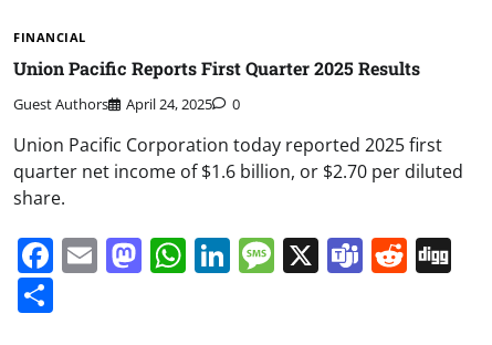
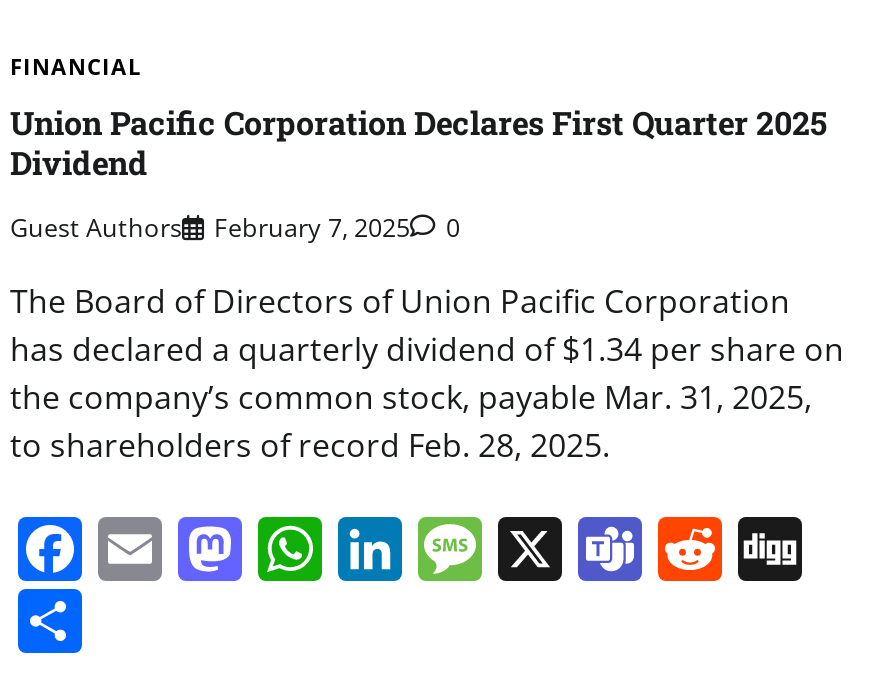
[13,56,420,79] Union Pacific Reports First Quarter 2025 Results -> [10,101,828,183] Union Pacific Corporation Declares First Quarter 2025 | Dividend
[13,94,240,114] Guest Authors April 24, 2025 0 -> [10,209,460,245] Guest Authors February 7, 2025 0
[13,133,463,210] Union Pacific Corporation today reported 2025 first | quarter net income of $1.6 billion, or $2.70 per diluted | share. -> [10,279,844,467] The Board of Directors of Union Pacific Corporation | has declared a quarterly dividend of $1.34 per share on | the company’s common stock, payable Mar. 31, 2025, | to shareholders of record Feb. 28, 2025.

